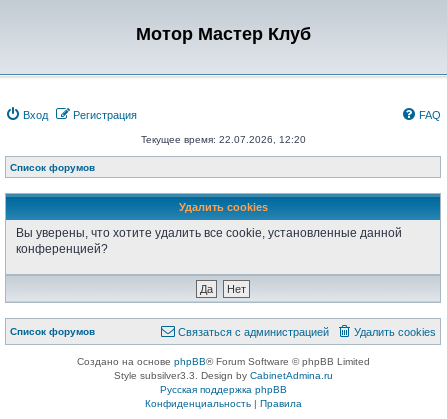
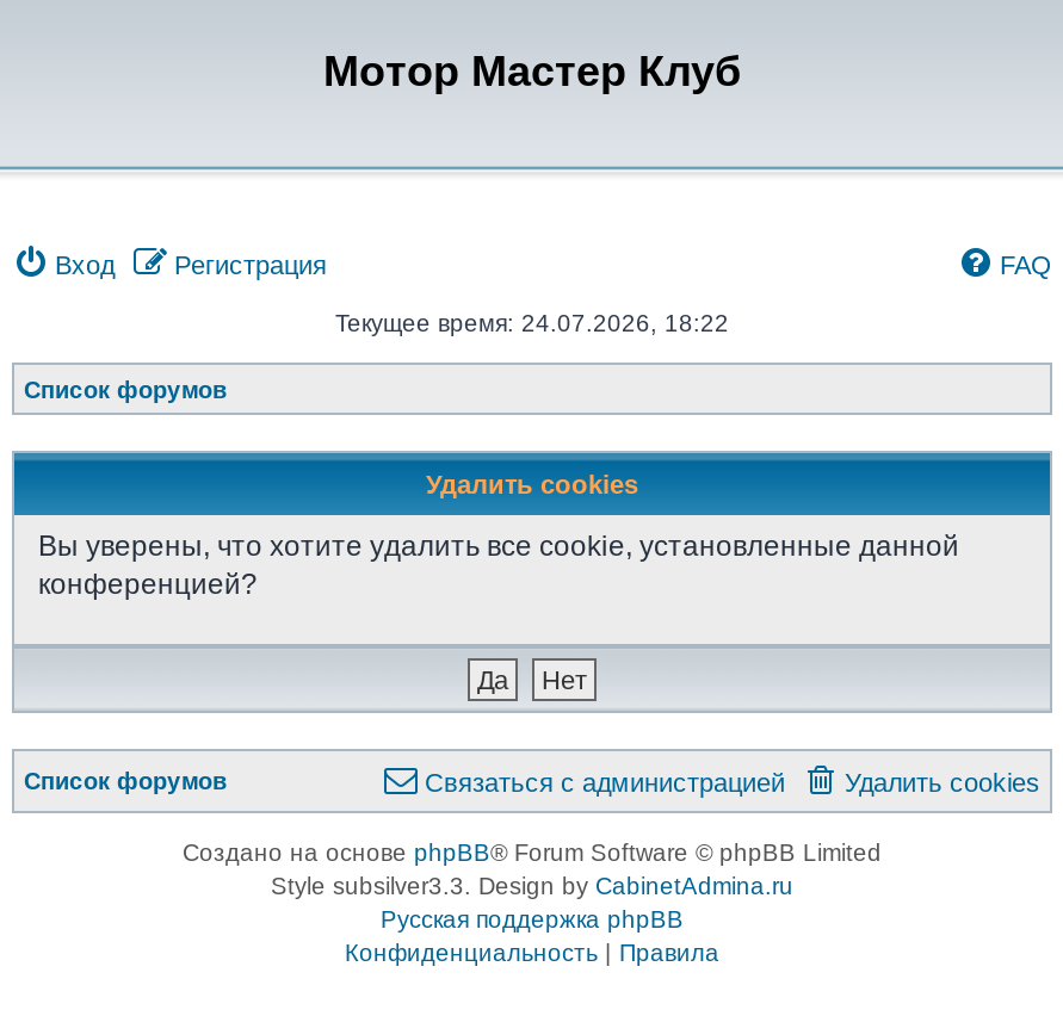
[140,134,305,145] Текущее время: 22.07.2026, 12:20 -> [335,310,729,336] Текущее время: 24.07.2026, 18:22

